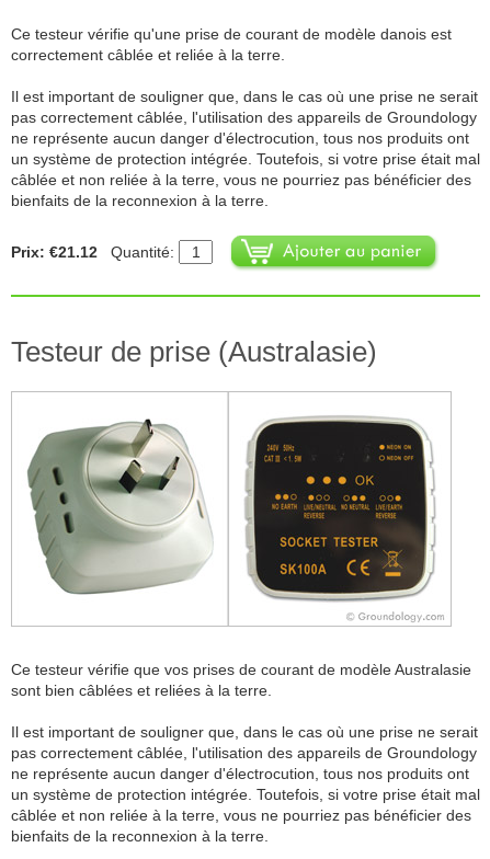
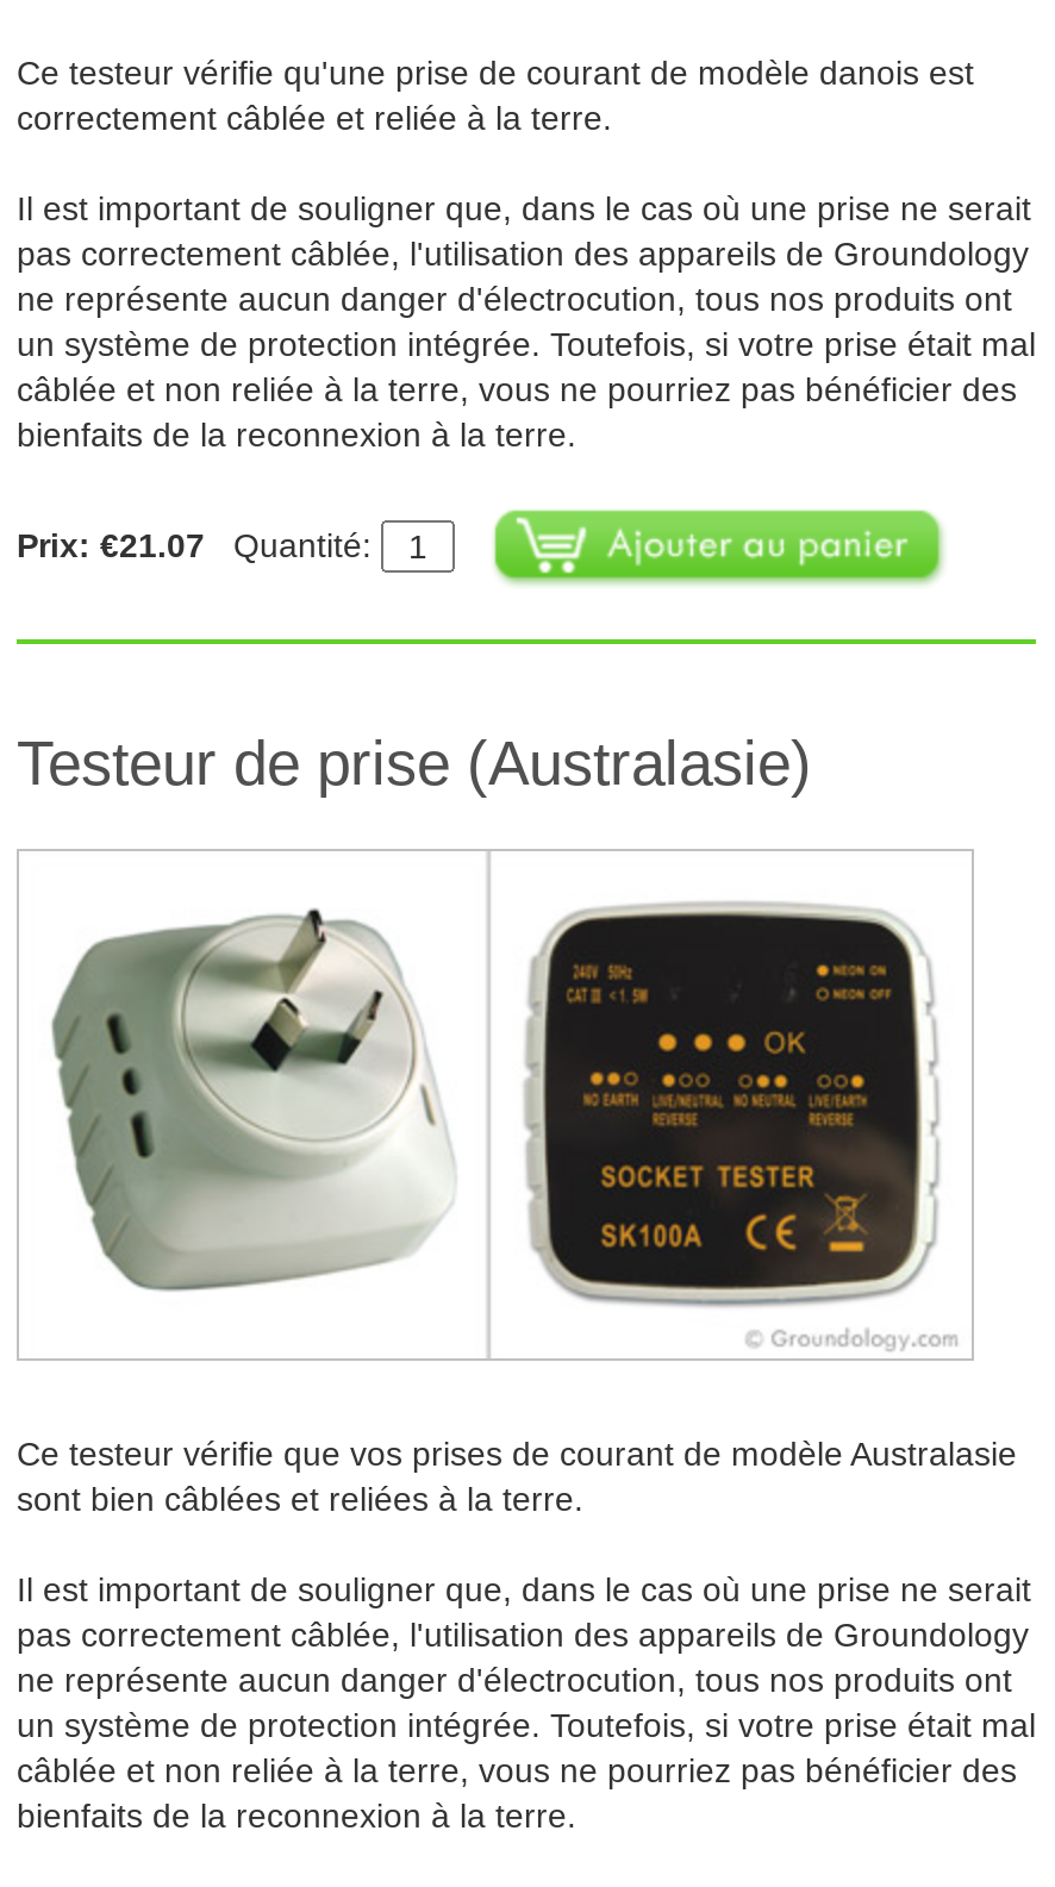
[11,243,179,260] Prix: €21.12 Quantité: -> [17,527,381,565] Prix: €21.07 Quantité:

